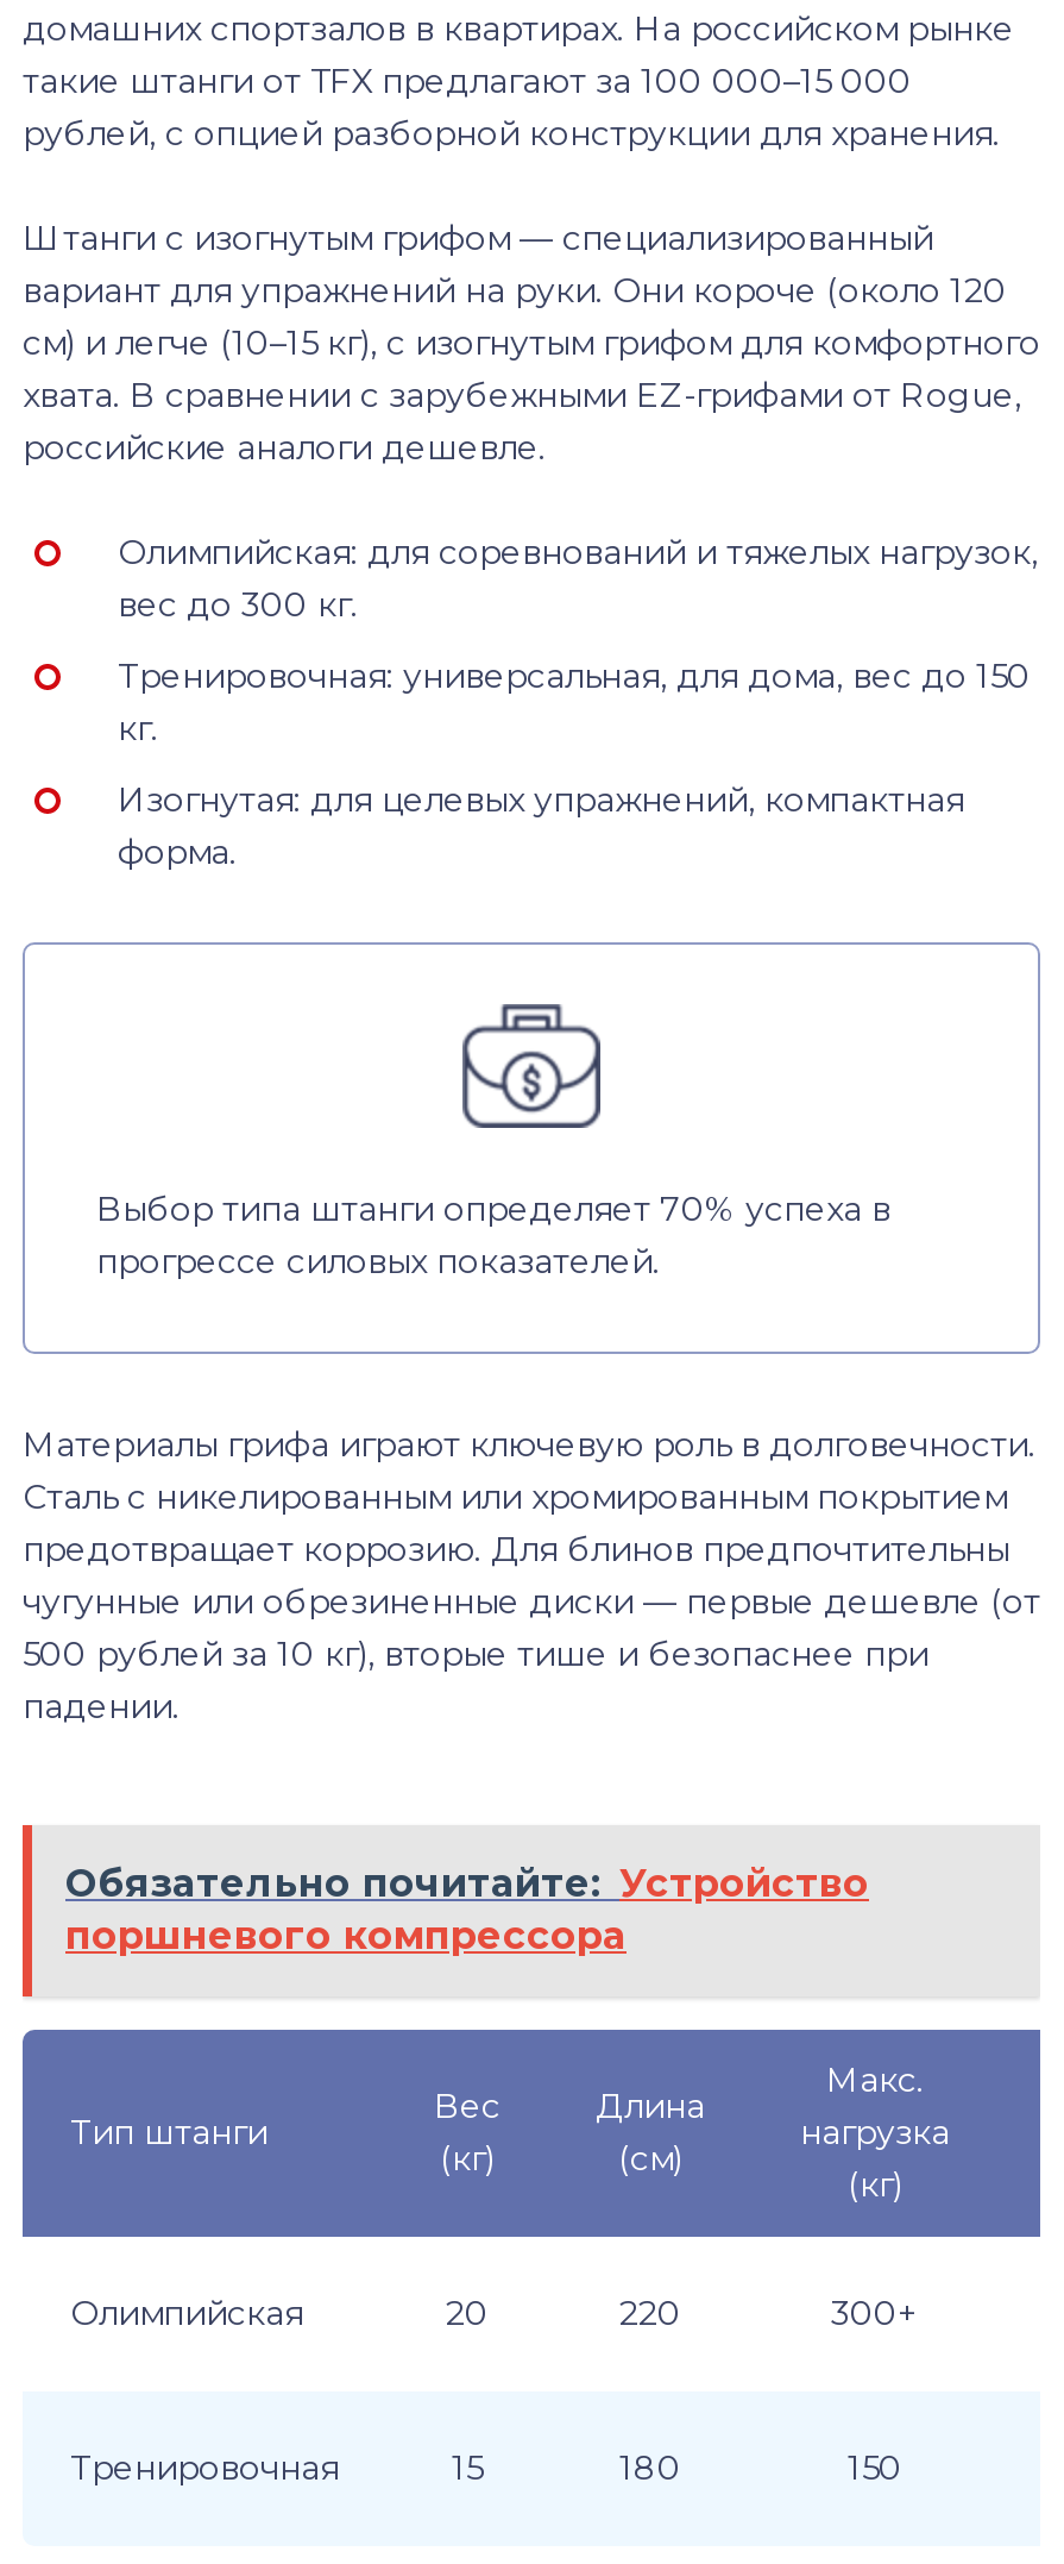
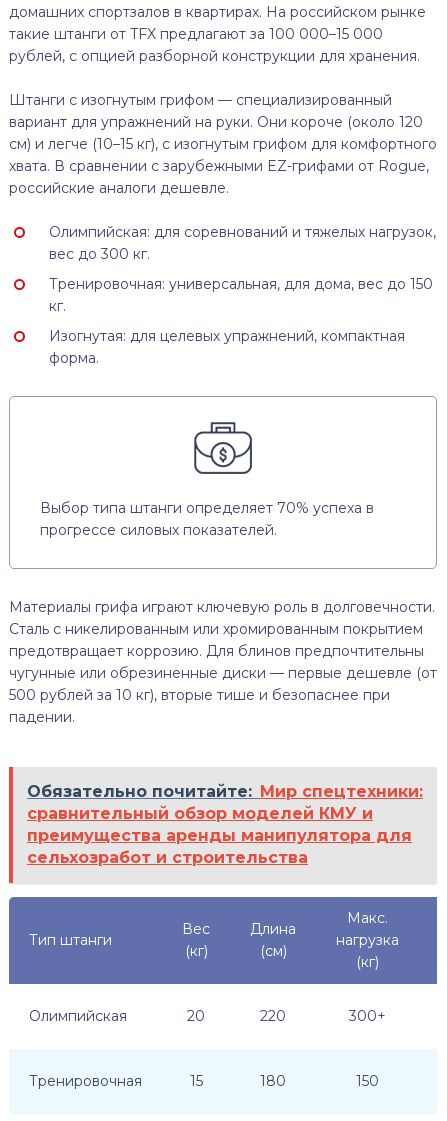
[65,1861,869,1958] Обязательно почитайте: Устройство | поршневого компрессора -> [27,782,423,867] Обязательно почитайте: Мир спецтехники: | сравнительный обзор моделей КМУ и | преимущества аренды манипулятора для | сельхозработ и строительства

